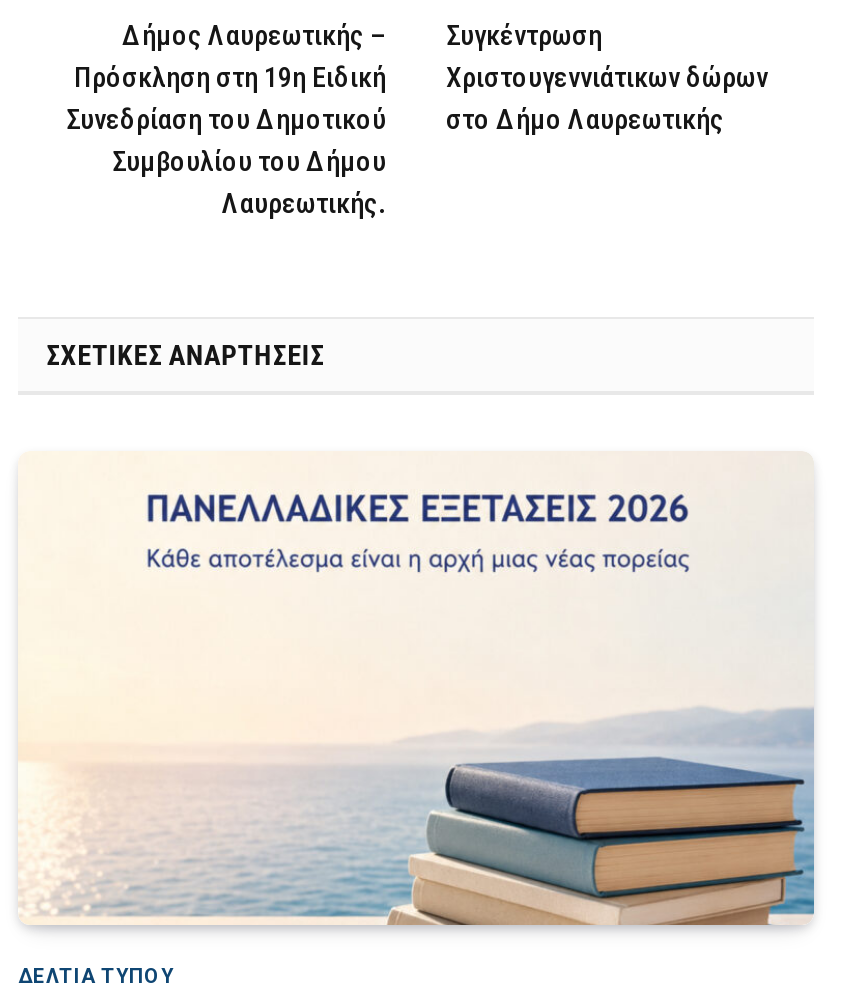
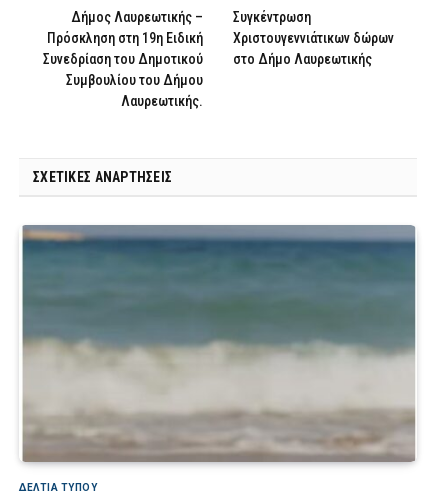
[18,451,816,925] [image] -> [20,224,417,463] [image]

